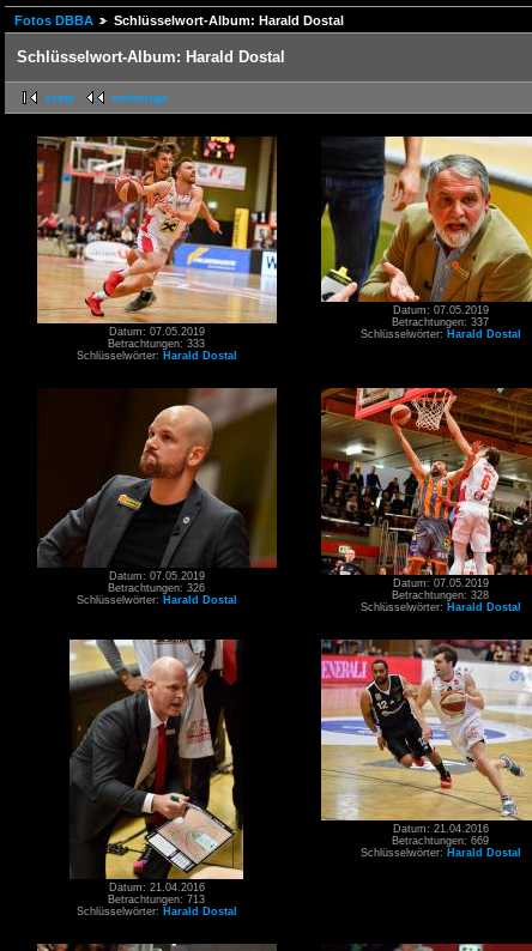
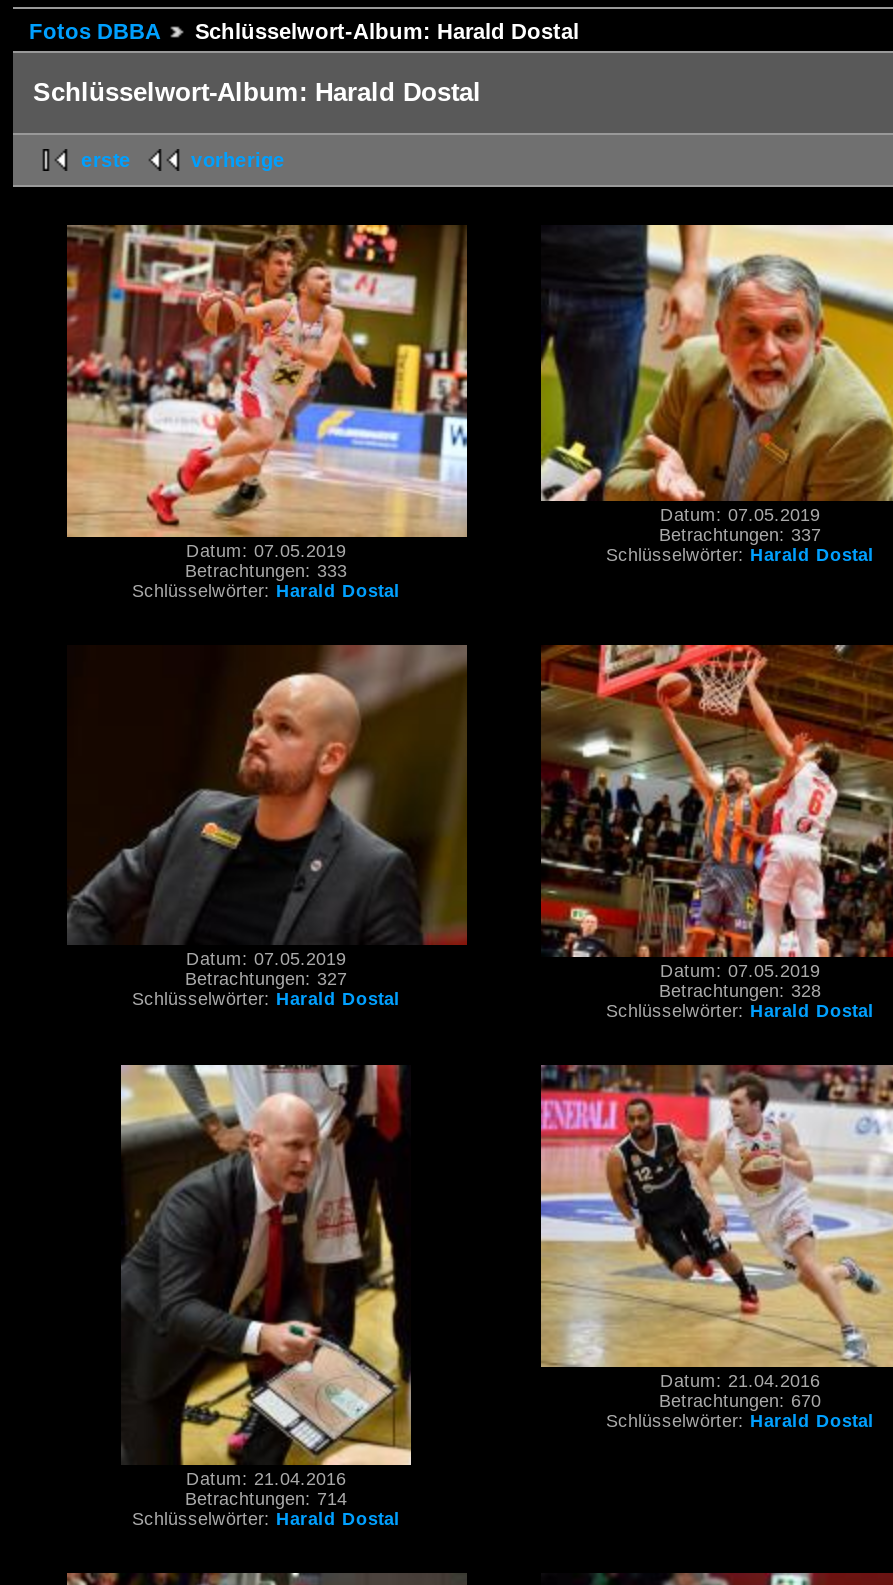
[108,582,205,594] Betrachtungen: 326 -> [185,969,347,989] Betrachtungen: 327
[392,835,489,847] Betrachtungen: 669 -> [659,1391,821,1411] Betrachtungen: 670
[108,894,205,906] Betrachtungen: 713 -> [185,1489,347,1509] Betrachtungen: 714

